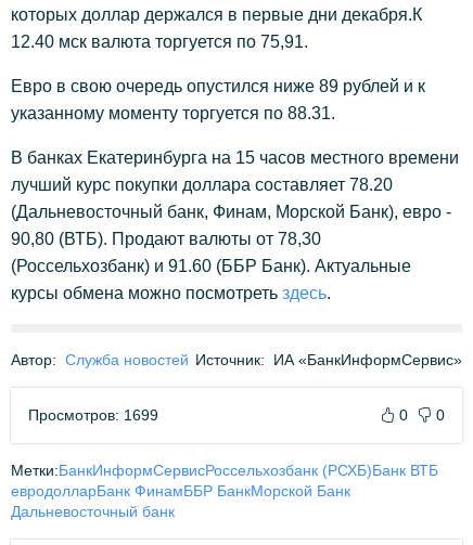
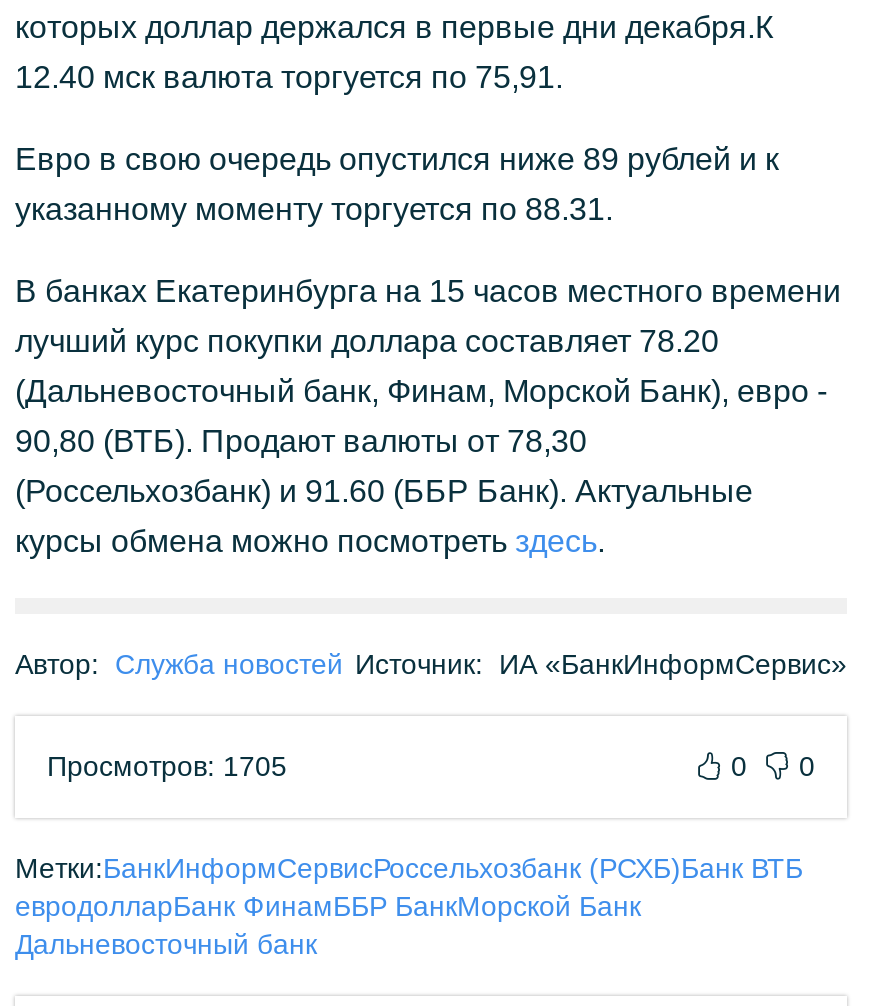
[28,407,158,424] Просмотров: 1699 -> [47,751,287,783] Просмотров: 1705

